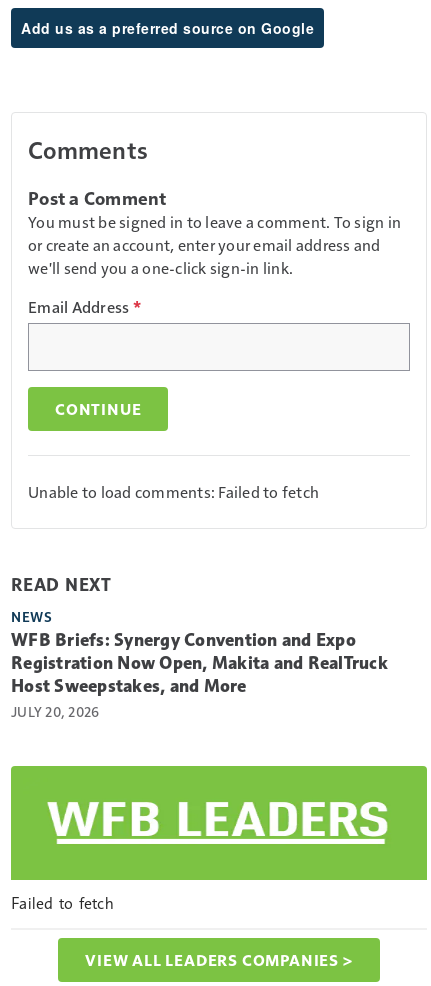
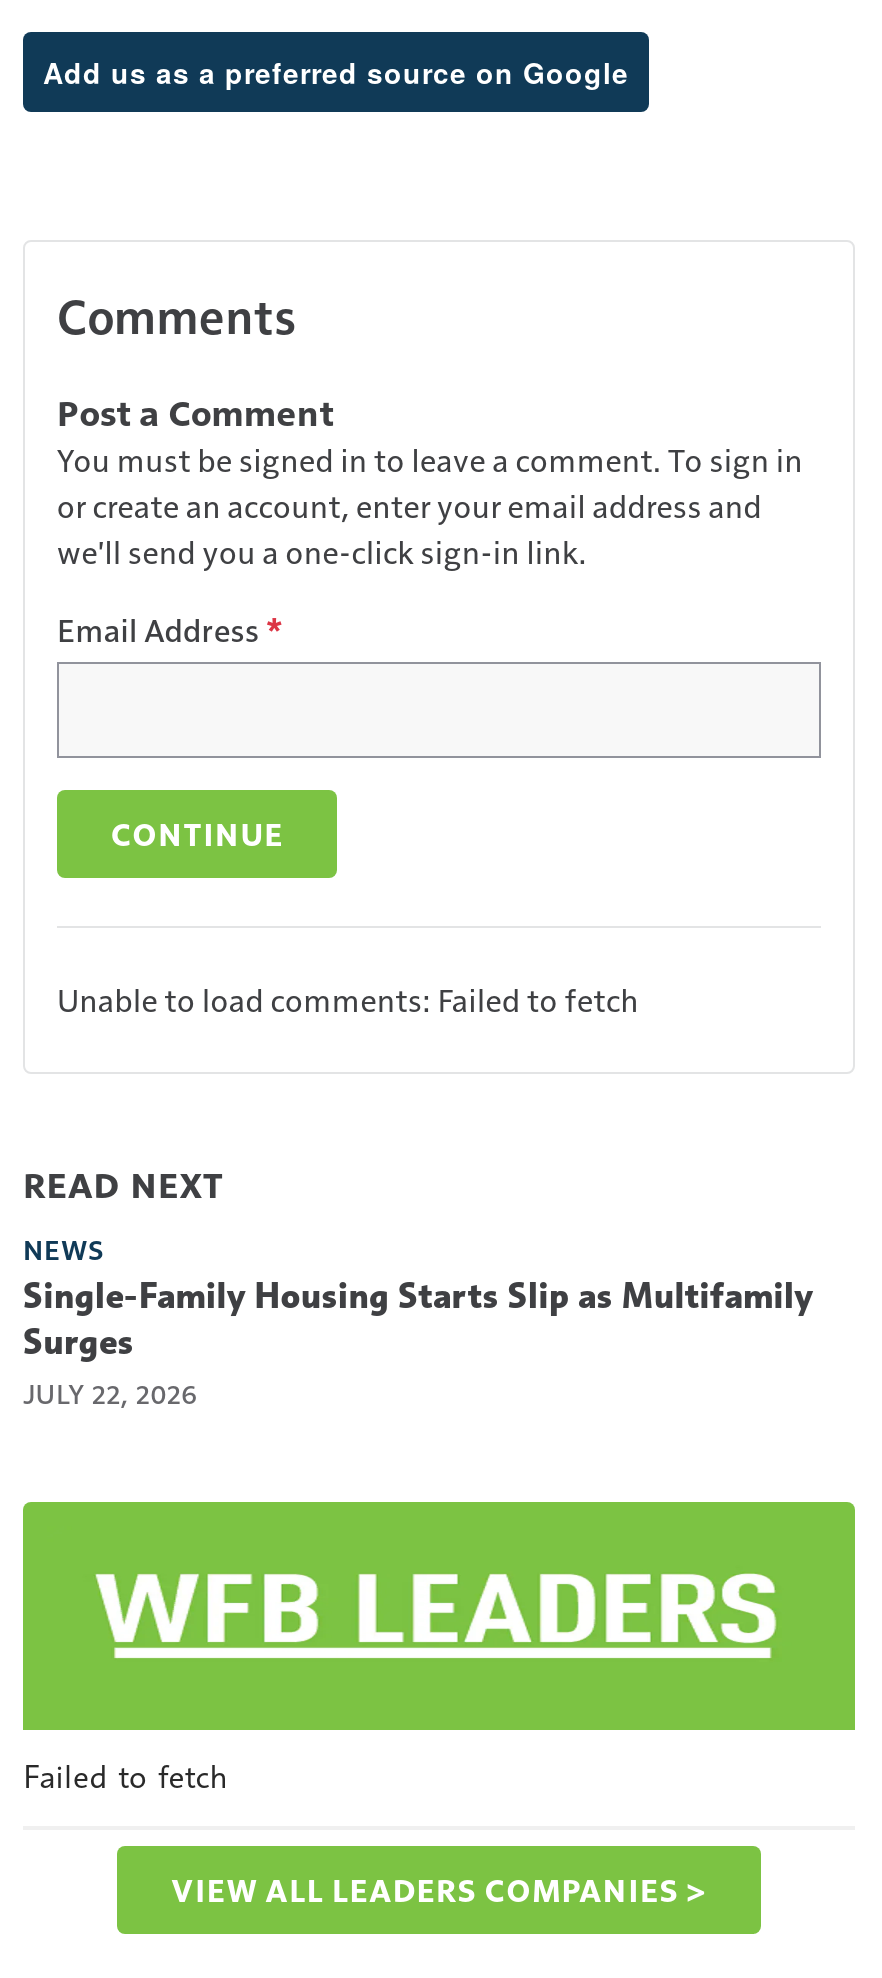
[11,629,388,720] WFB Briefs: Synergy Convention and Expo | Registration Now Open, Makita and RealTruck | Host Sweepstakes, and More | JULY 20, 2026 -> [23,1274,813,1410] Single-Family Housing Starts Slip as Multifamily | Surges | JULY 22, 2026

